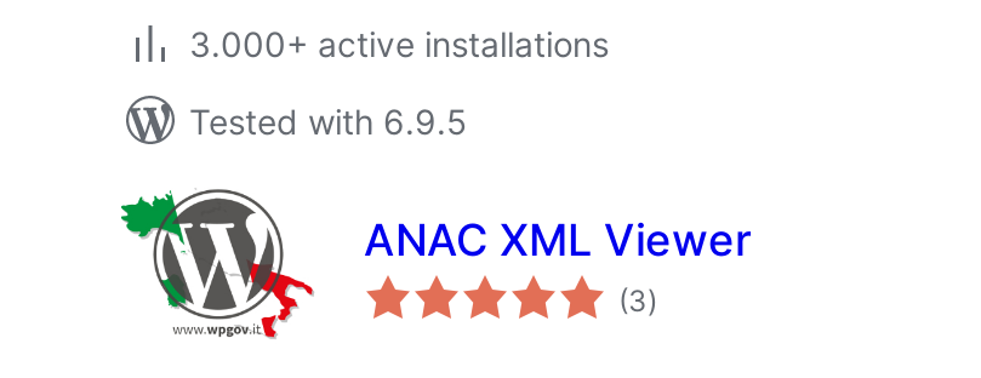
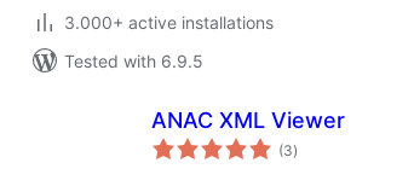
[119,188,315,340] [image] -> none

